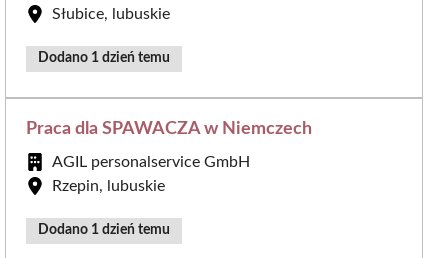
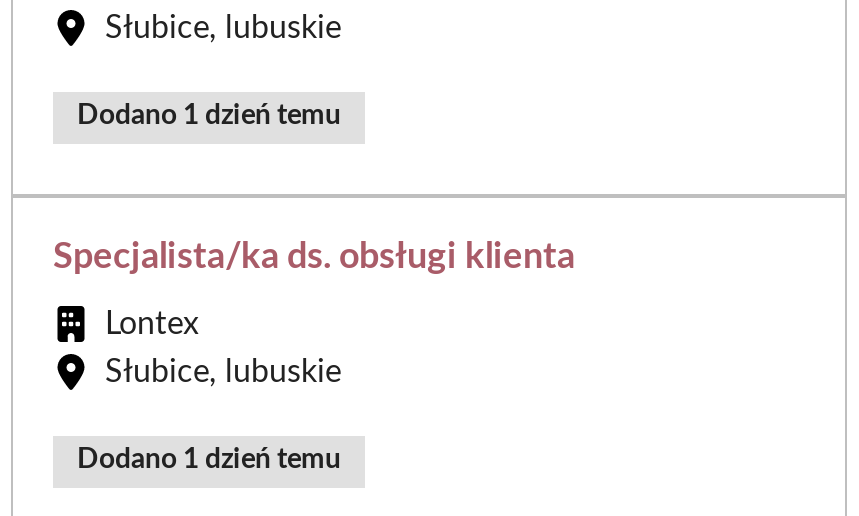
[26,120,312,138] Praca dla SPAWACZA w Niemczech -> [53,240,575,276] Specjalista/ka ds. obsługi klienta
[52,154,250,170] AGIL personalservice GmbH -> [105,308,199,340] Lontex
[52,178,165,194] Rzepin, lubuskie -> [105,356,341,388] Słubice, lubuskie

